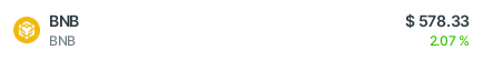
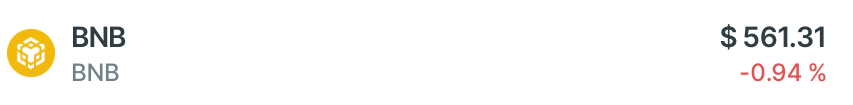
[405,11,470,30] $ 578.33 -> [719,19,827,53] $ 561.31
[429,32,470,49] 2.07 % -> [739,57,827,87] -0.94 %

